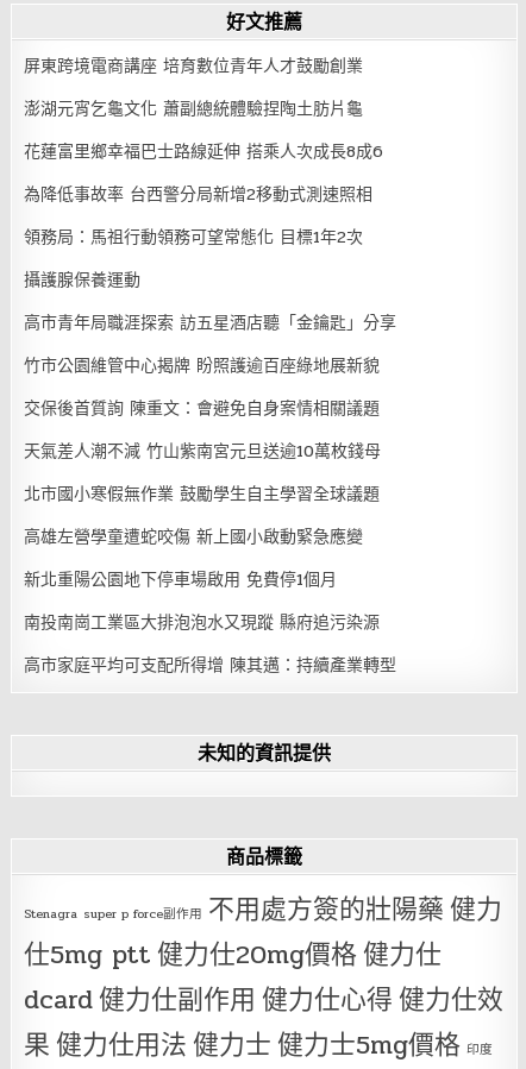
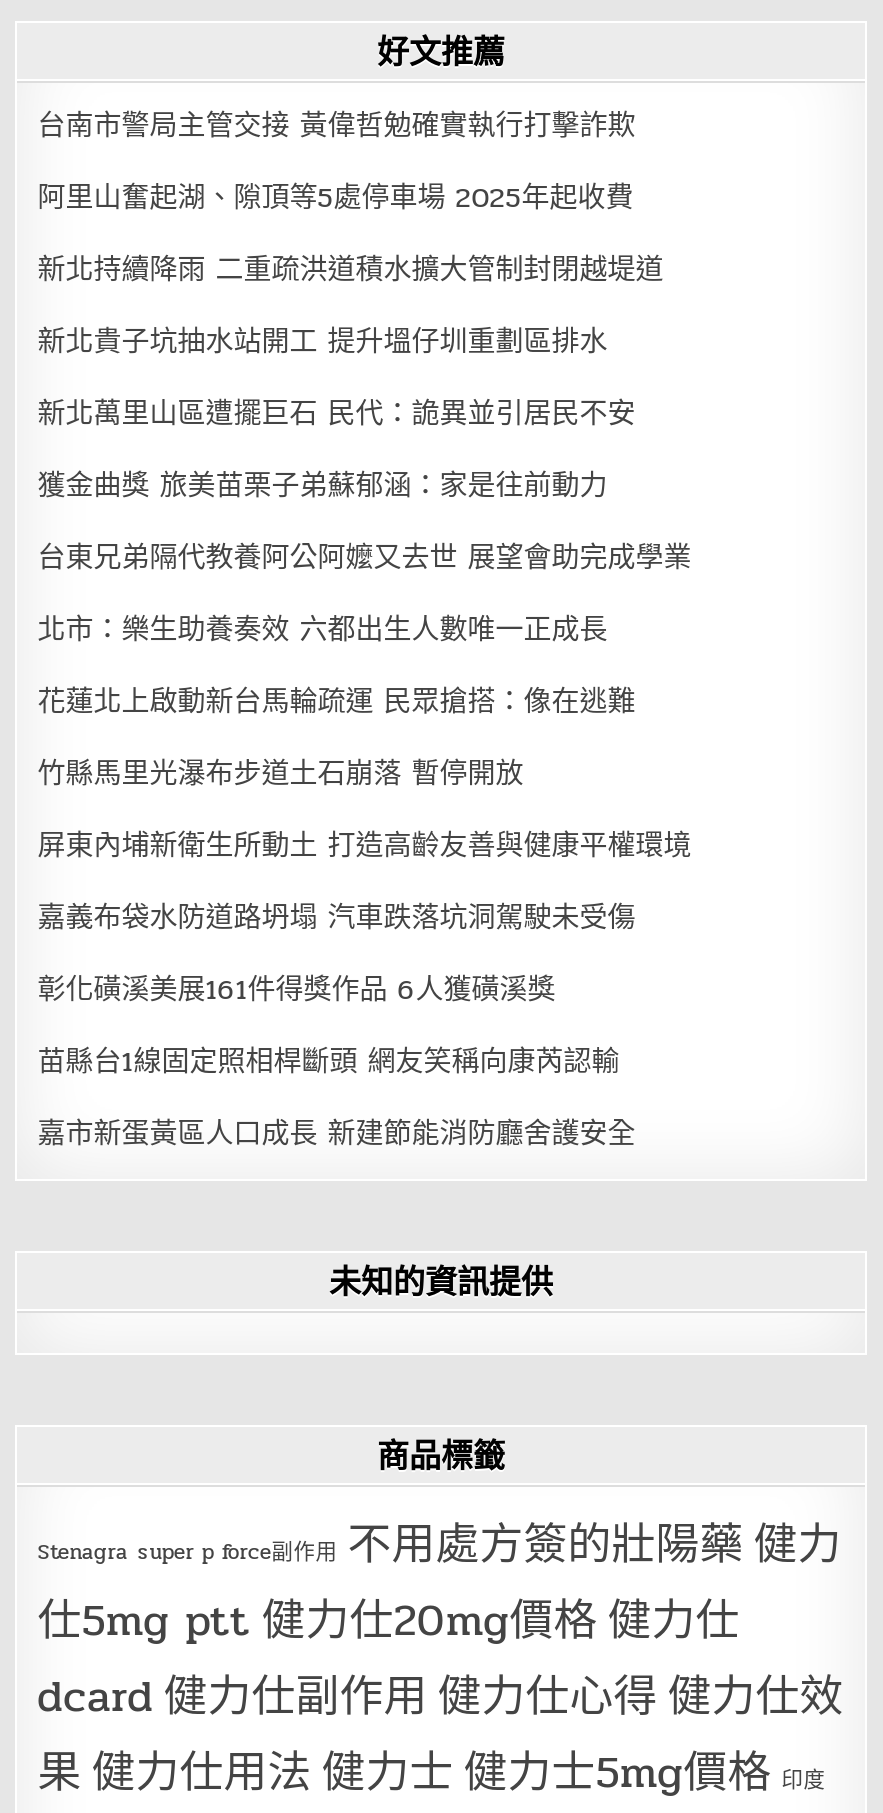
[24,54,363,79] 屏東跨境電商講座 培育數位青年人才鼓勵創業 -> [37,105,635,147] 台南市警局主管交接 黃偉哲勉確實執行打擊詐欺
[24,97,363,122] 澎湖元宵乞龜文化 蕭副總統體驗捏陶土肪片龜 -> [37,177,633,219] 阿里山奮起湖、隙頂等5處停車場 2025年起收費
[24,139,383,164] 花蓮富里鄉幸福巴士路線延伸 搭乘人次成長8成6 -> [37,249,663,291] 新北持續降雨 二重疏洪道積水擴大管制封閉越堤道
[24,182,373,207] 為降低事故率 台西警分局新增2移動式測速照相 -> [37,321,607,363] 新北貴子坑抽水站開工 提升塭仔圳重劃區排水
[24,225,363,250] 領務局：馬祖行動領務可望常態化 目標1年2次 -> [37,393,635,435] 新北萬里山區遭擺巨石 民代：詭異並引居民不安
[24,268,141,293] 攝護腺保養運動 -> [37,465,607,507] 獲金曲獎 旅美苗栗子弟蘇郁涵：家是往前動力
[24,311,397,336] 高市青年局職涯探索 訪五星酒店聽「金鑰匙」分享 -> [37,537,691,579] 台東兄弟隔代教養阿公阿嬤又去世 展望會助完成學業
[24,353,380,378] 竹市公園維管中心揭牌 盼照護逾百座綠地展新貌 -> [37,609,607,651] 北市：樂生助養奏效 六都出生人數唯一正成長
[24,396,380,421] 交保後首質詢 陳重文：會避免自身案情相關議題 -> [37,681,635,723] 花蓮北上啟動新台馬輪疏運 民眾搶搭：像在逃難
[24,439,381,464] 天氣差人潮不減 竹山紫南宮元旦送逾10萬枚錢母 -> [37,753,523,795] 竹縣馬里光瀑布步道土石崩落 暫停開放
[24,482,380,507] 北市國小寒假無作業 鼓勵學生自主學習全球議題 -> [37,825,691,867] 屏東內埔新衛生所動土 打造高齡友善與健康平權環境
[24,525,363,550] 高雄左營學童遭蛇咬傷 新上國小啟動緊急應變 -> [37,897,635,939] 嘉義布袋水防道路坍塌 汽車跌落坑洞駕駛未受傷
[24,567,337,592] 新北重陽公園地下停車場啟用 免費停1個月 -> [37,969,555,1011] 彰化磺溪美展161件得獎作品 6人獲磺溪獎
[24,610,380,635] 南投南崗工業區大排泡泡水又現蹤 縣府追污染源 -> [37,1041,619,1083] 苗縣台1線固定照相桿斷頭 網友笑稱向康芮認輸
[24,653,397,678] 高市家庭平均可支配所得增 陳其邁：持續產業轉型 -> [37,1113,635,1155] 嘉市新蛋黃區人口成長 新建節能消防廳舍護安全

